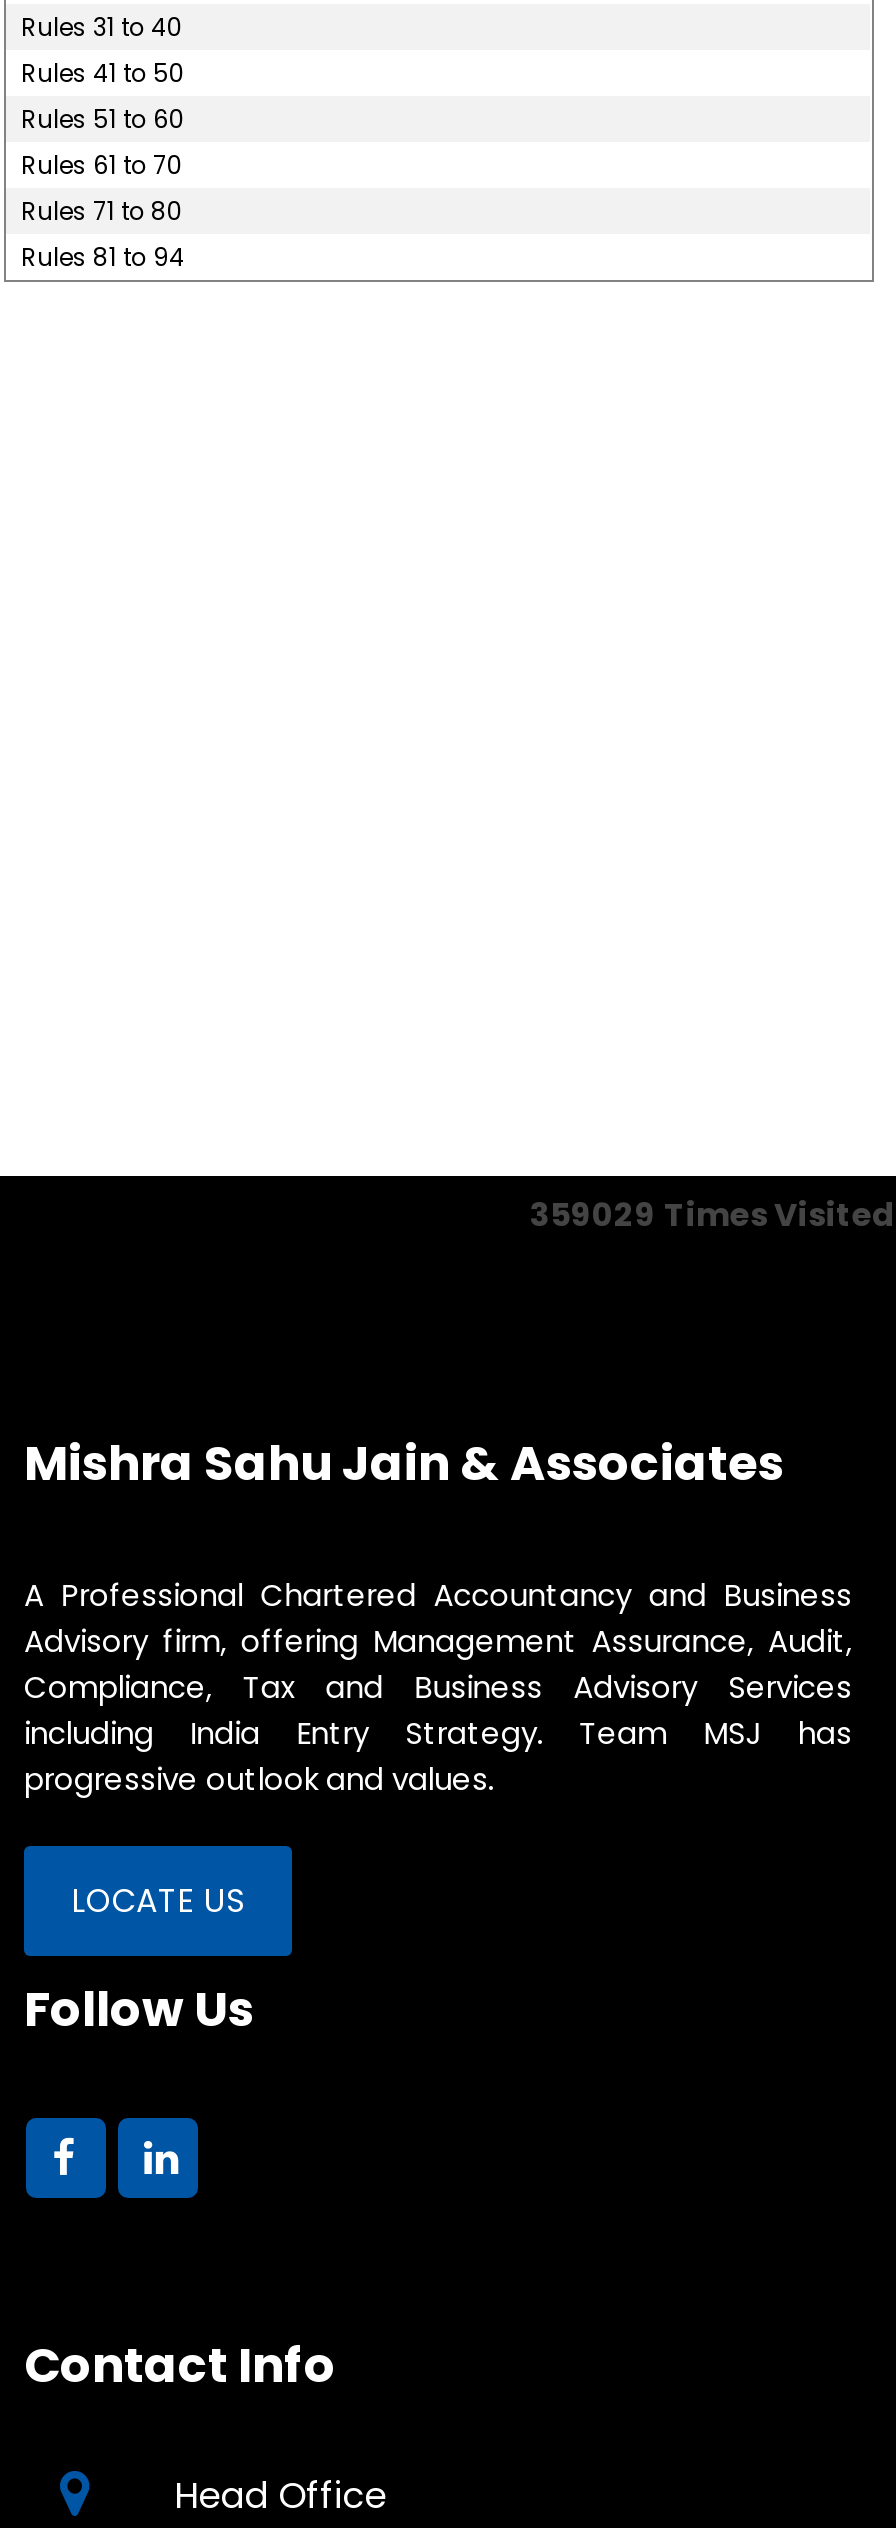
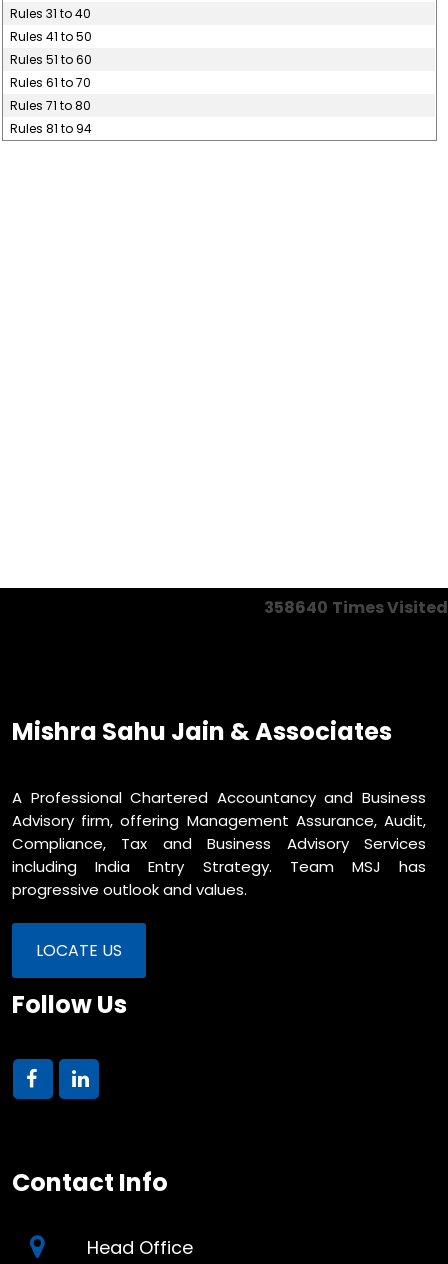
[530,1192,896,1238] 359029 Times Visited -> [264,596,448,619] 358640 Times Visited

